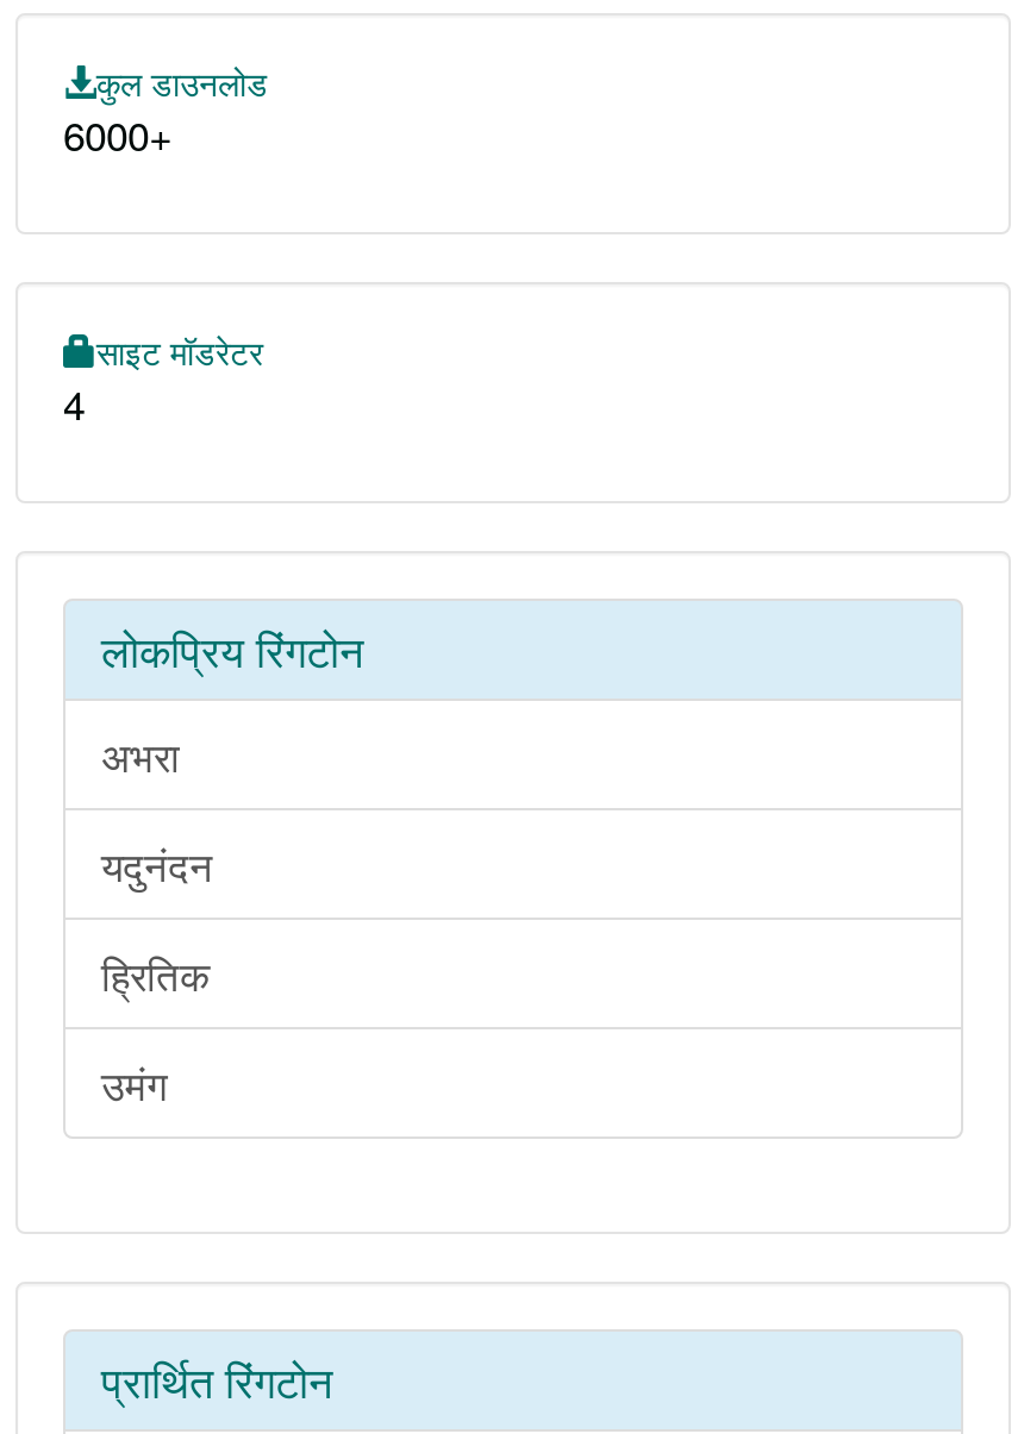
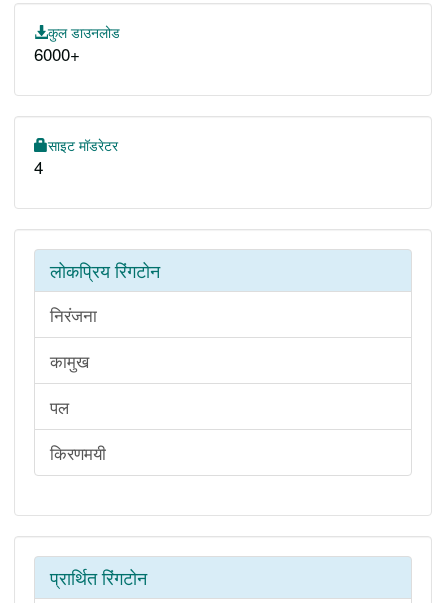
[101,724,180,783] अभरा -> [50,301,97,326] निरंजना
[101,833,213,893] यदुनंदन -> [50,347,89,372] कामुख
[101,943,211,1002] ह्रितिक -> [50,393,69,418] पल
[101,1052,168,1111] उमंग -> [50,439,106,464] किरणमयी

